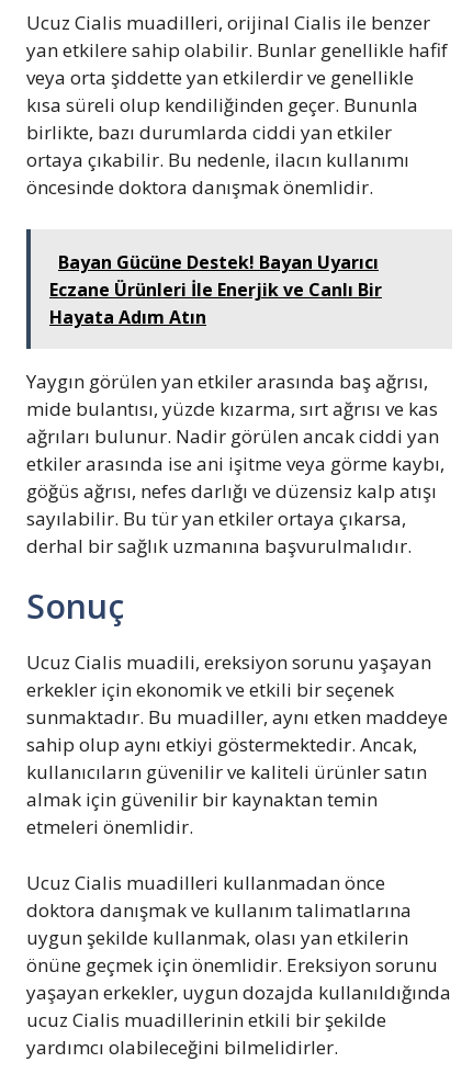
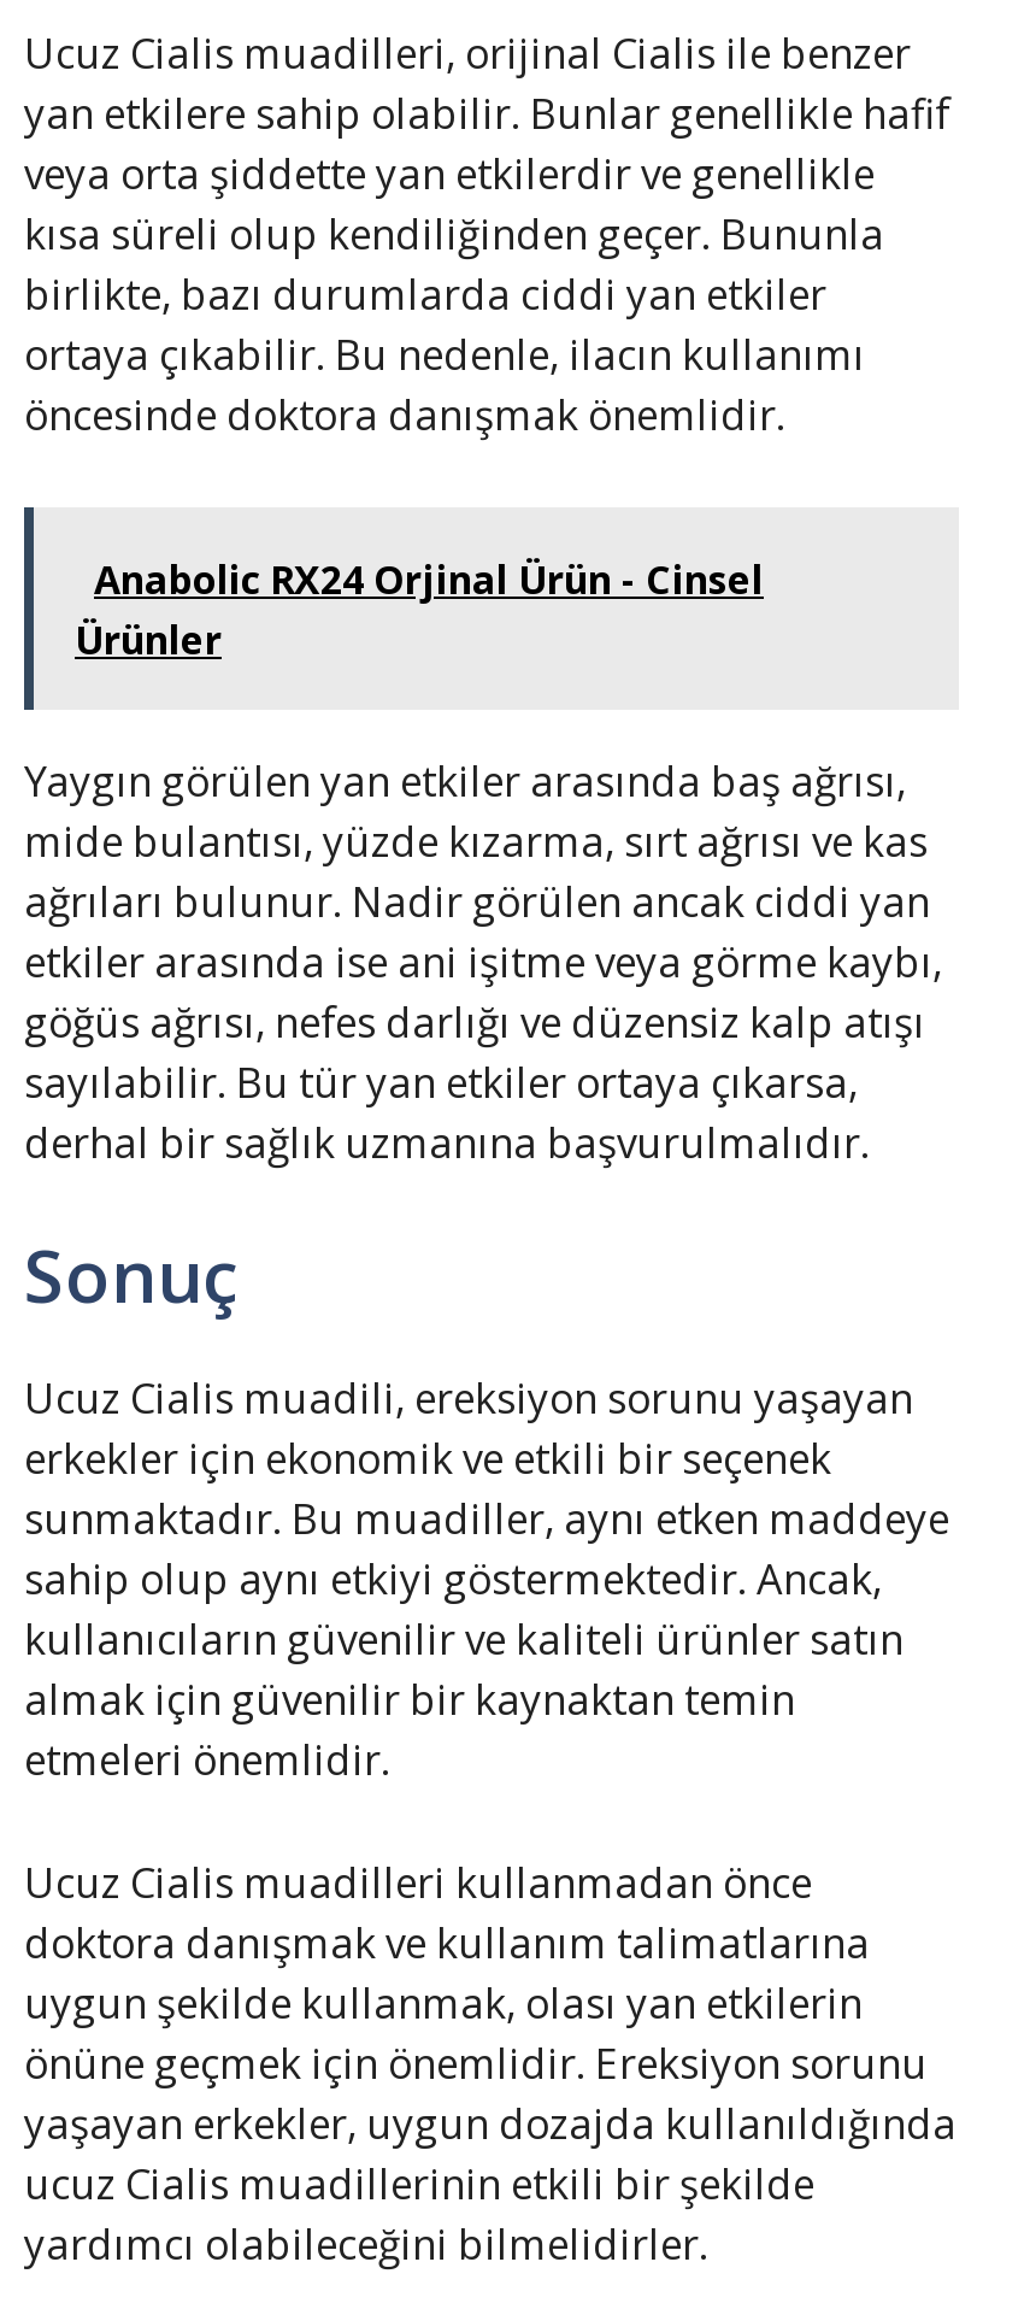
[49,250,382,329] Bayan Gücüne Destek! Bayan Uyarıcı | Eczane Ürünleri İle Enerjik ve Canlı Bir | Hayata Adım Atın -> [75,552,764,665] Anabolic RX24 Orjinal Ürün - Cinsel | Ürünler

